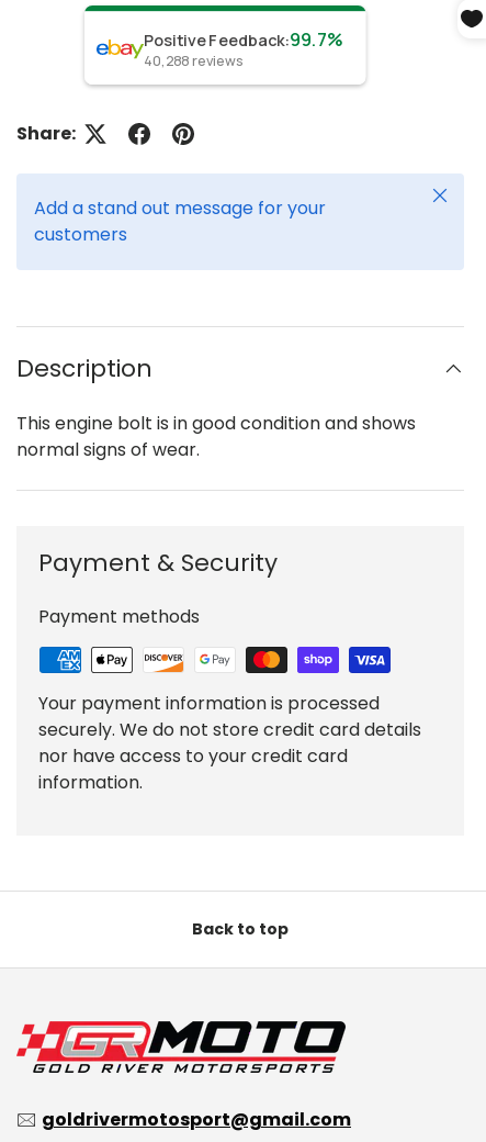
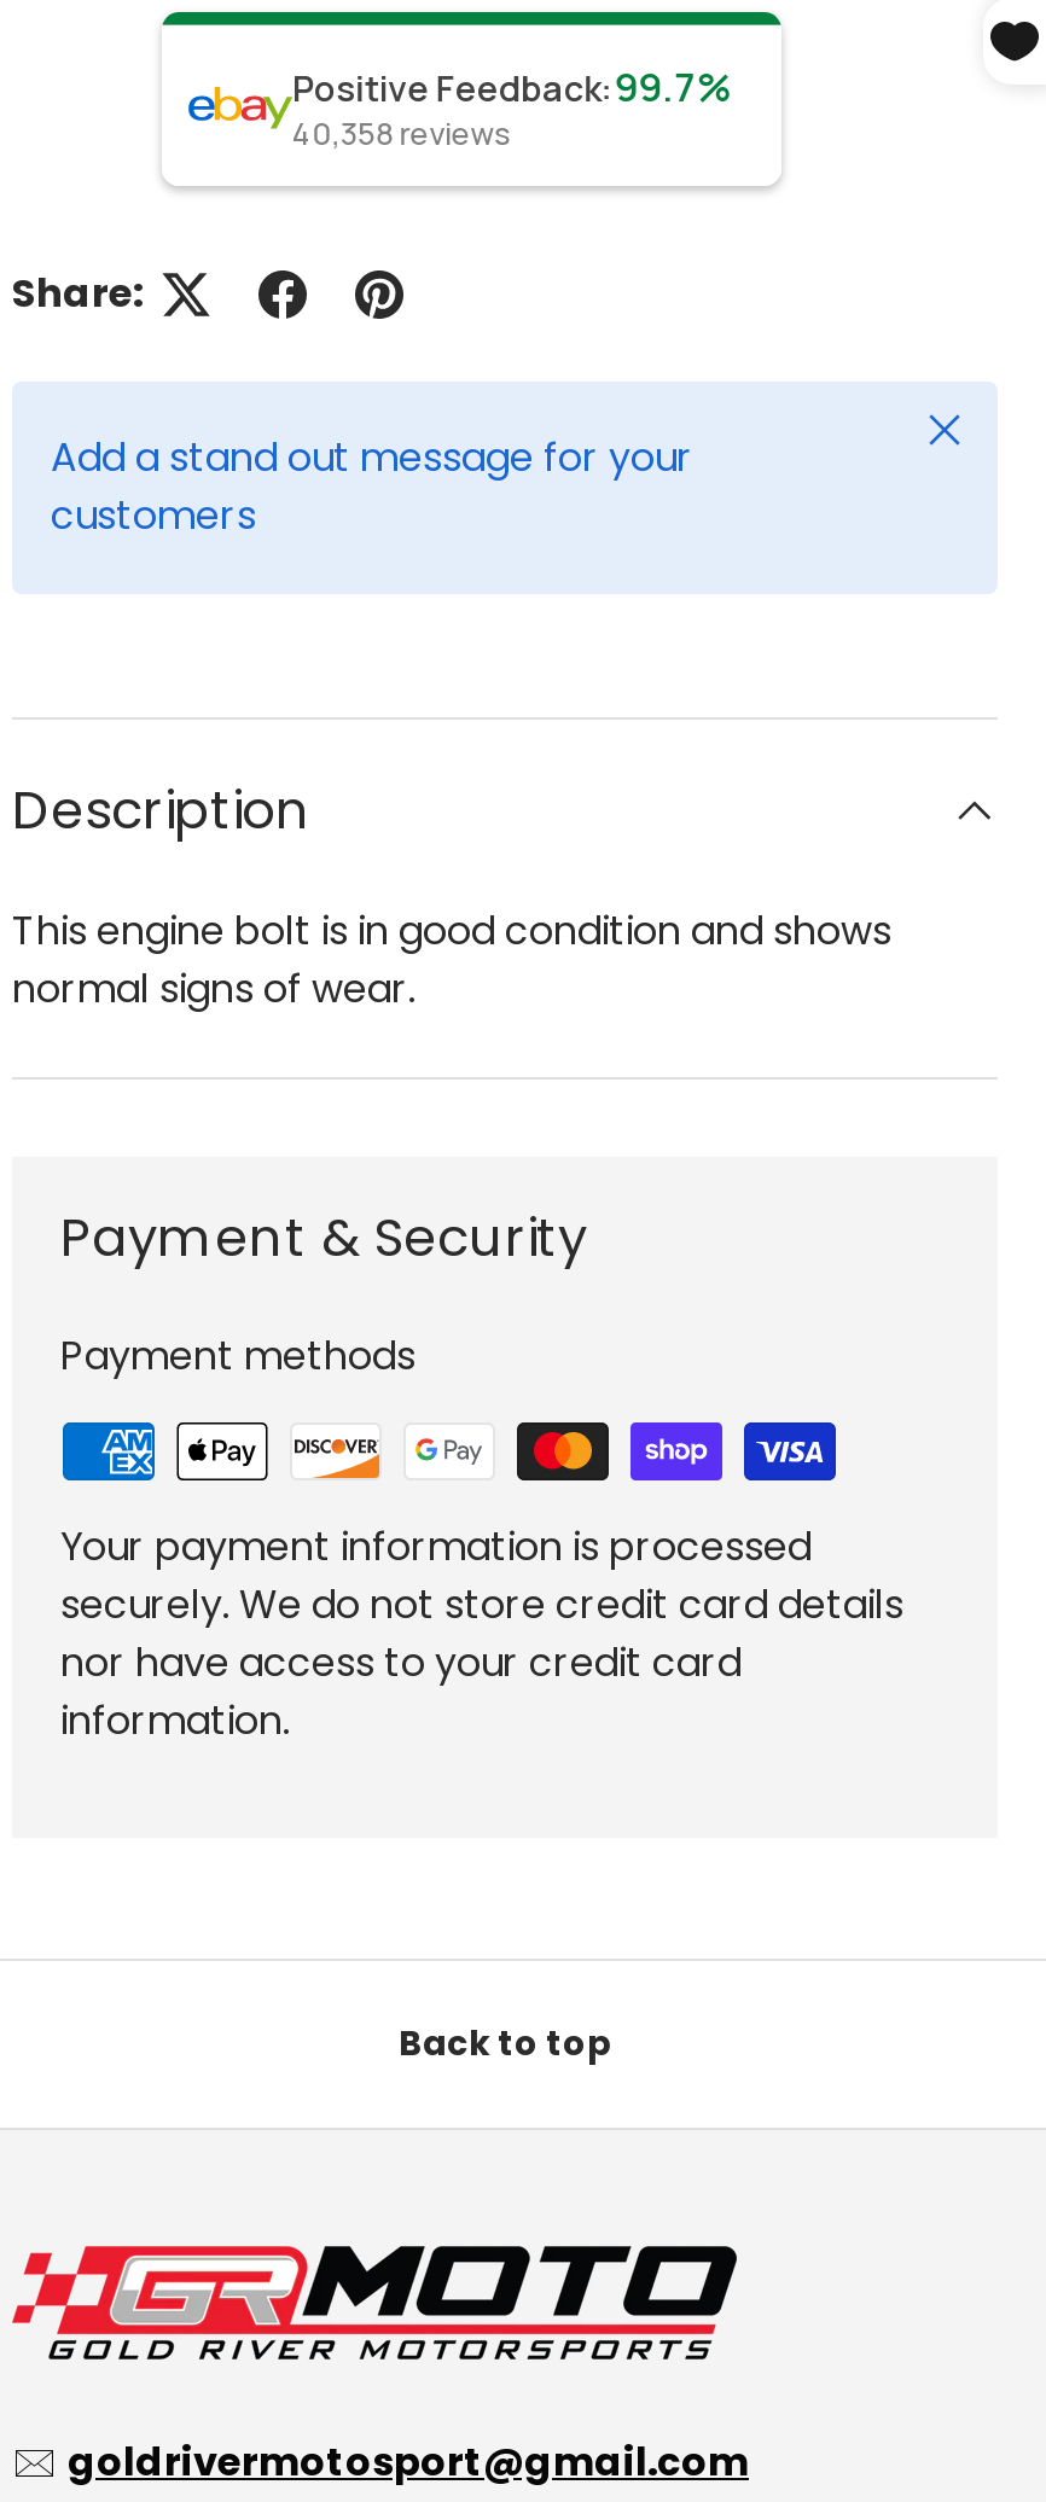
[143,51,243,70] 40,288 reviews -> [291,112,511,153] 40,358 reviews

